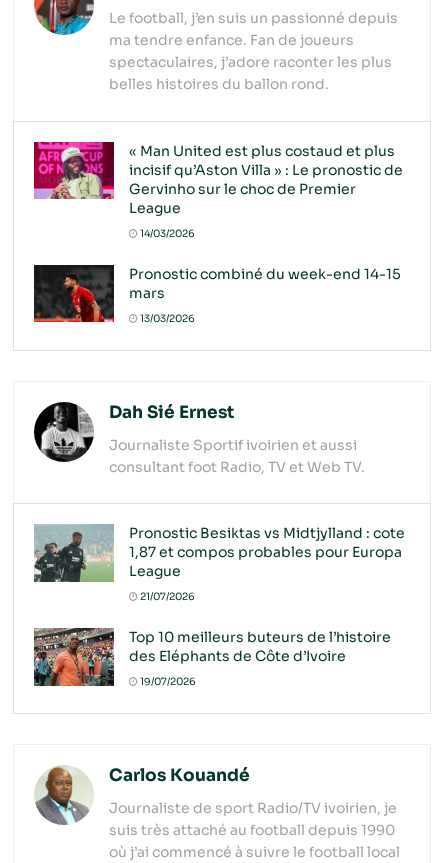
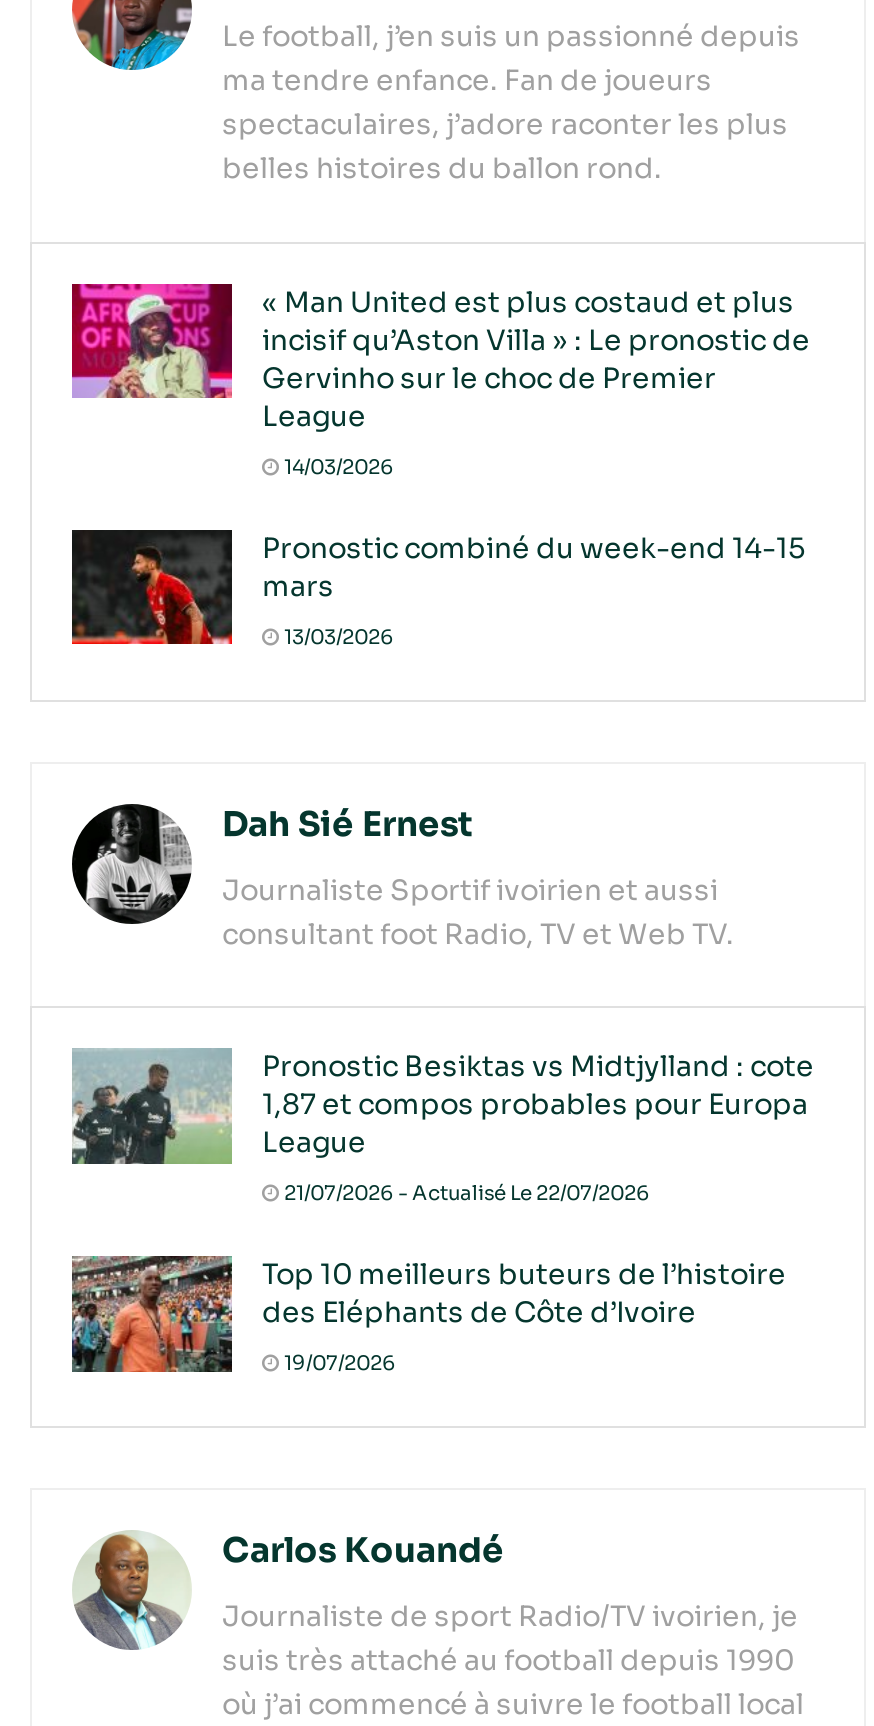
[138,590,195,603] 21/07/2026 -> [280,1181,650,1207] 21/07/2026 - Actualisé Le 22/07/2026

